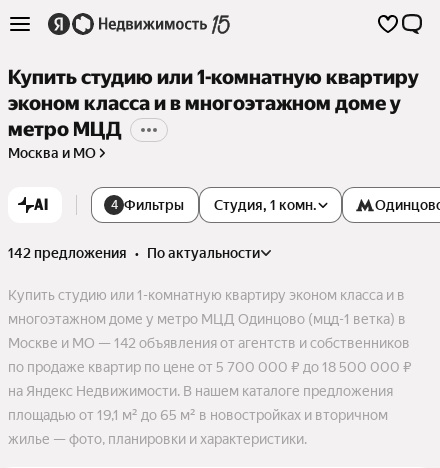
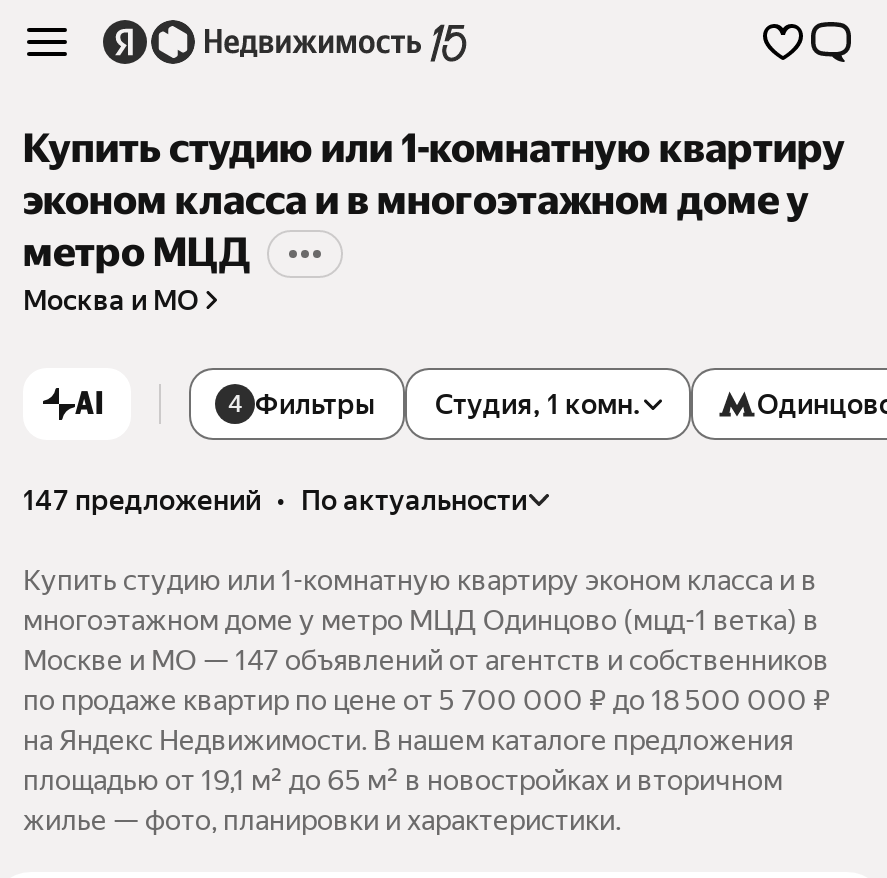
[8,245,260,261] 142 предложения • по актуальности -> [23,484,527,516] 147 предложений • по актуальности
[8,335,410,351] Москве и МО — 142 объявления от агентств и собственников -> [23,644,829,676] Москве и МО — 147 объявлений от агентств и собственников

